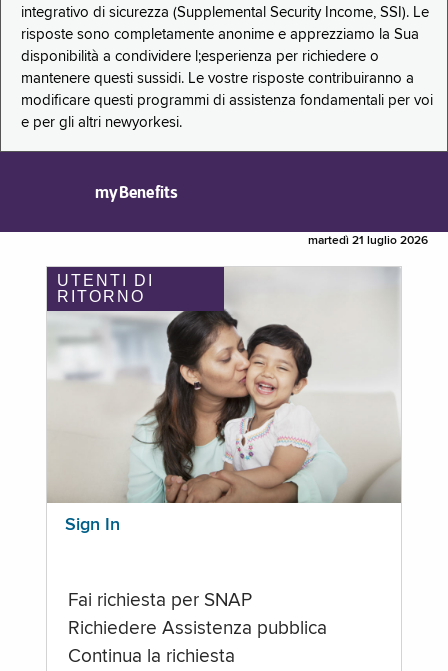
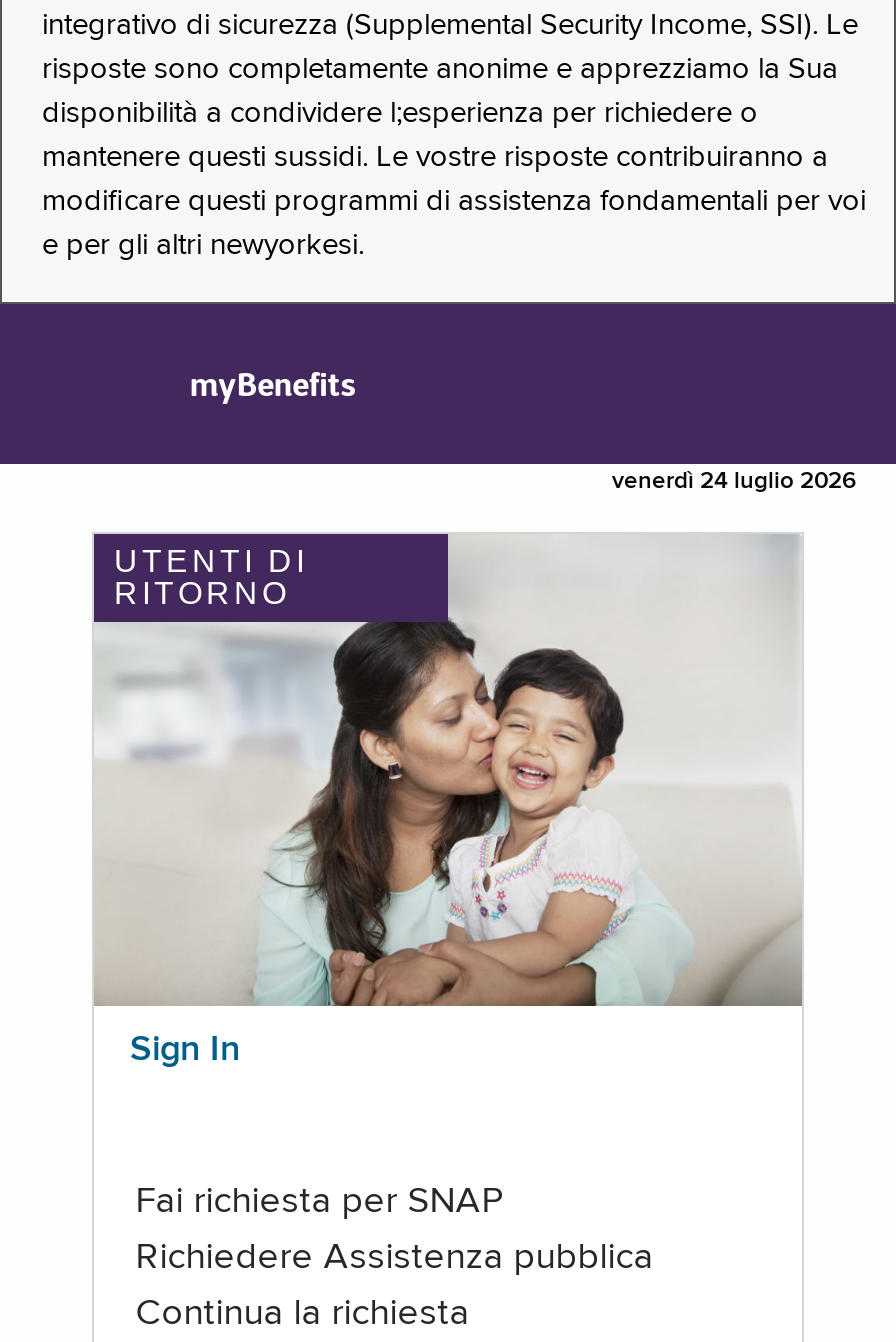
[308,235,428,247] martedì 21 luglio 2026 -> [612,470,856,494] venerdì 24 luglio 2026

